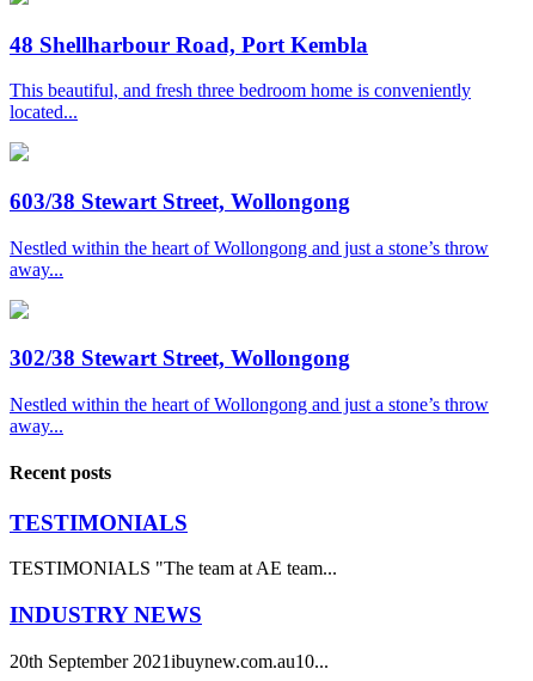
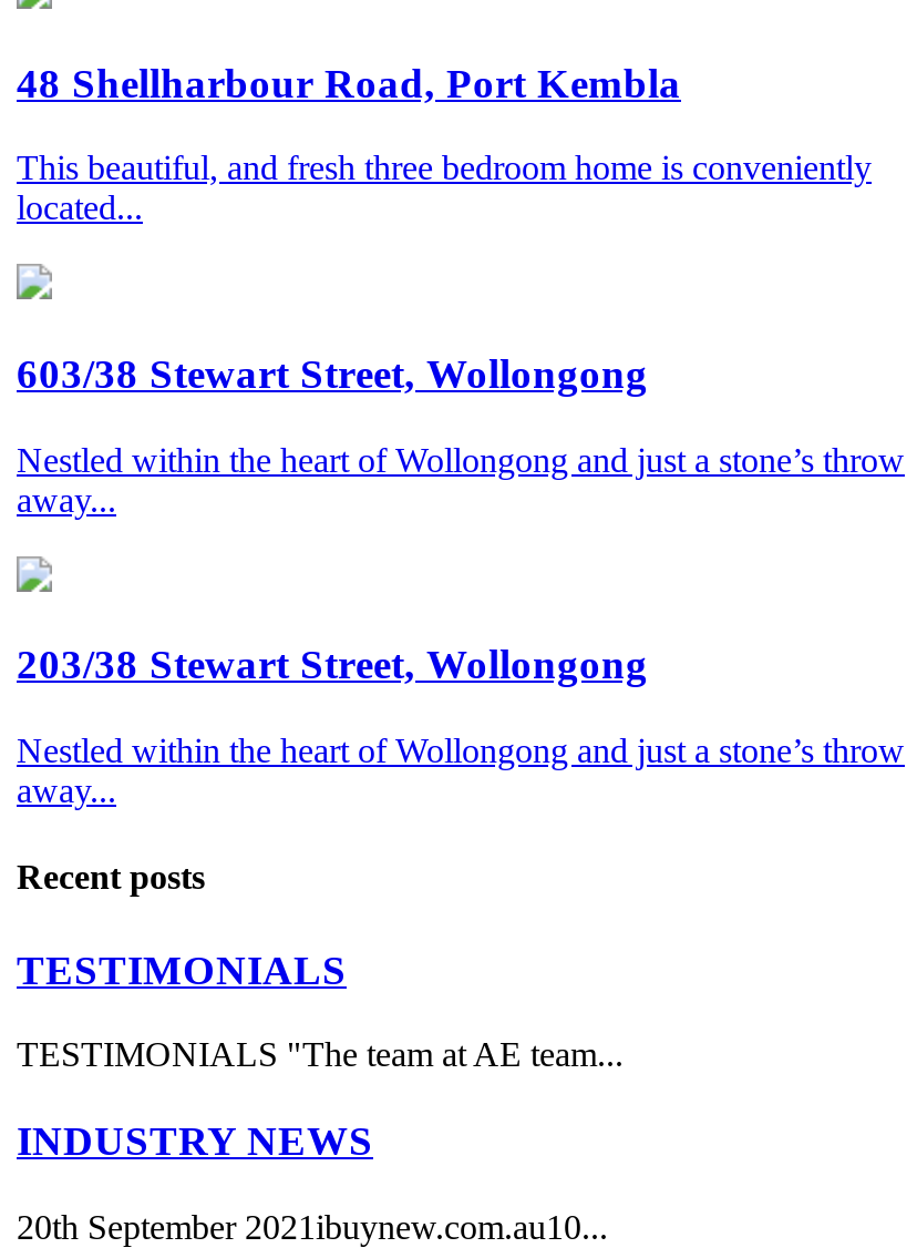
[10,346,350,371] 302/38 Stewart Street, Wollongong -> [17,642,648,688] 203/38 Stewart Street, Wollongong

